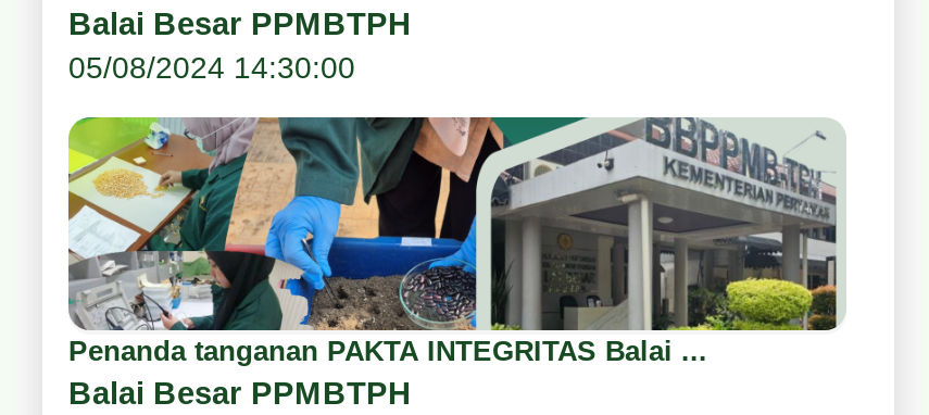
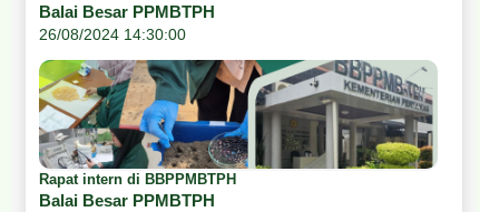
[68,50,355,84] 05/08/2024 14:30:00 -> [39,25,186,43] 26/08/2024 14:30:00
[68,334,707,367] Penanda tanganan PAKTA INTEGRITAS Balai ... -> [39,171,236,187] Rapat intern di BBPPMBTPH

